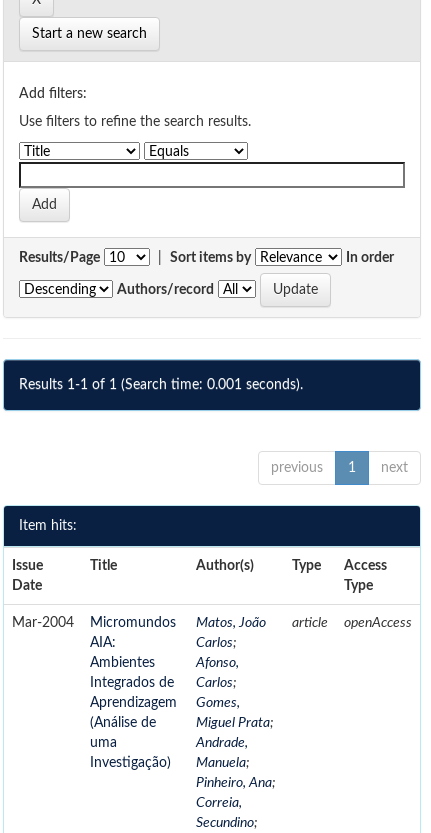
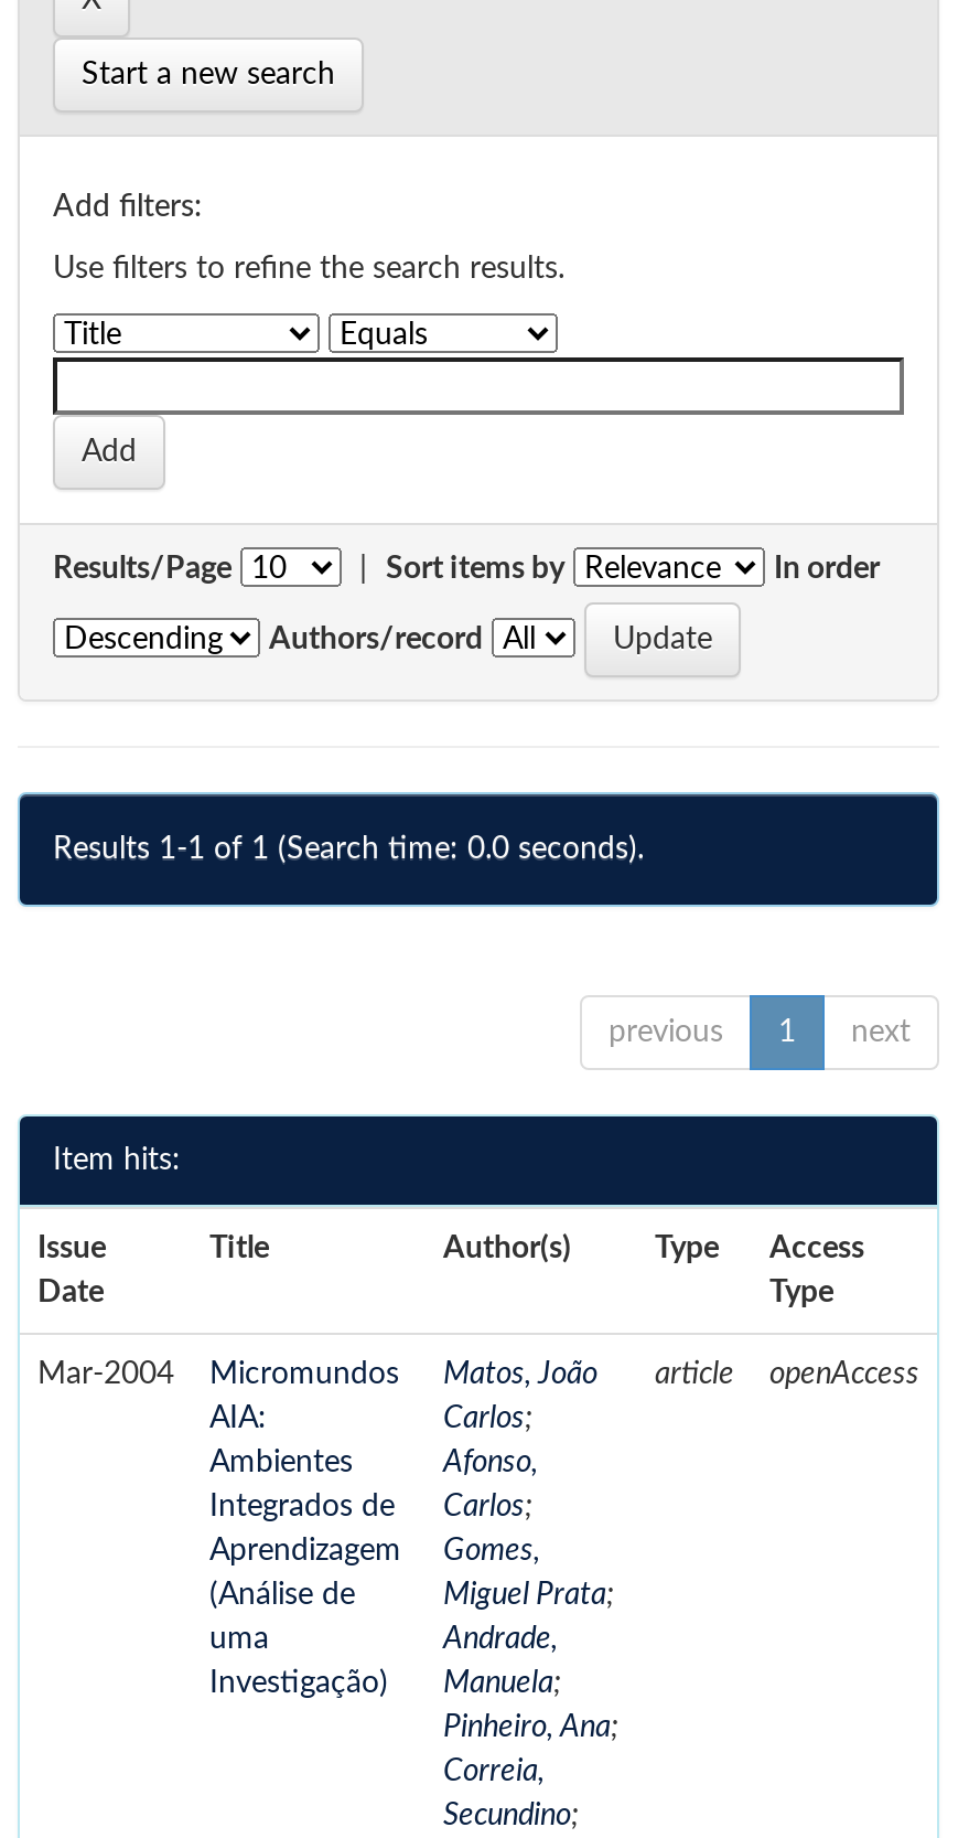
[19,378,303,392] Results 1-1 of 1 (Search time: 0.001 seconds). -> [53,834,644,865] Results 1-1 of 1 (Search time: 0.0 seconds).

